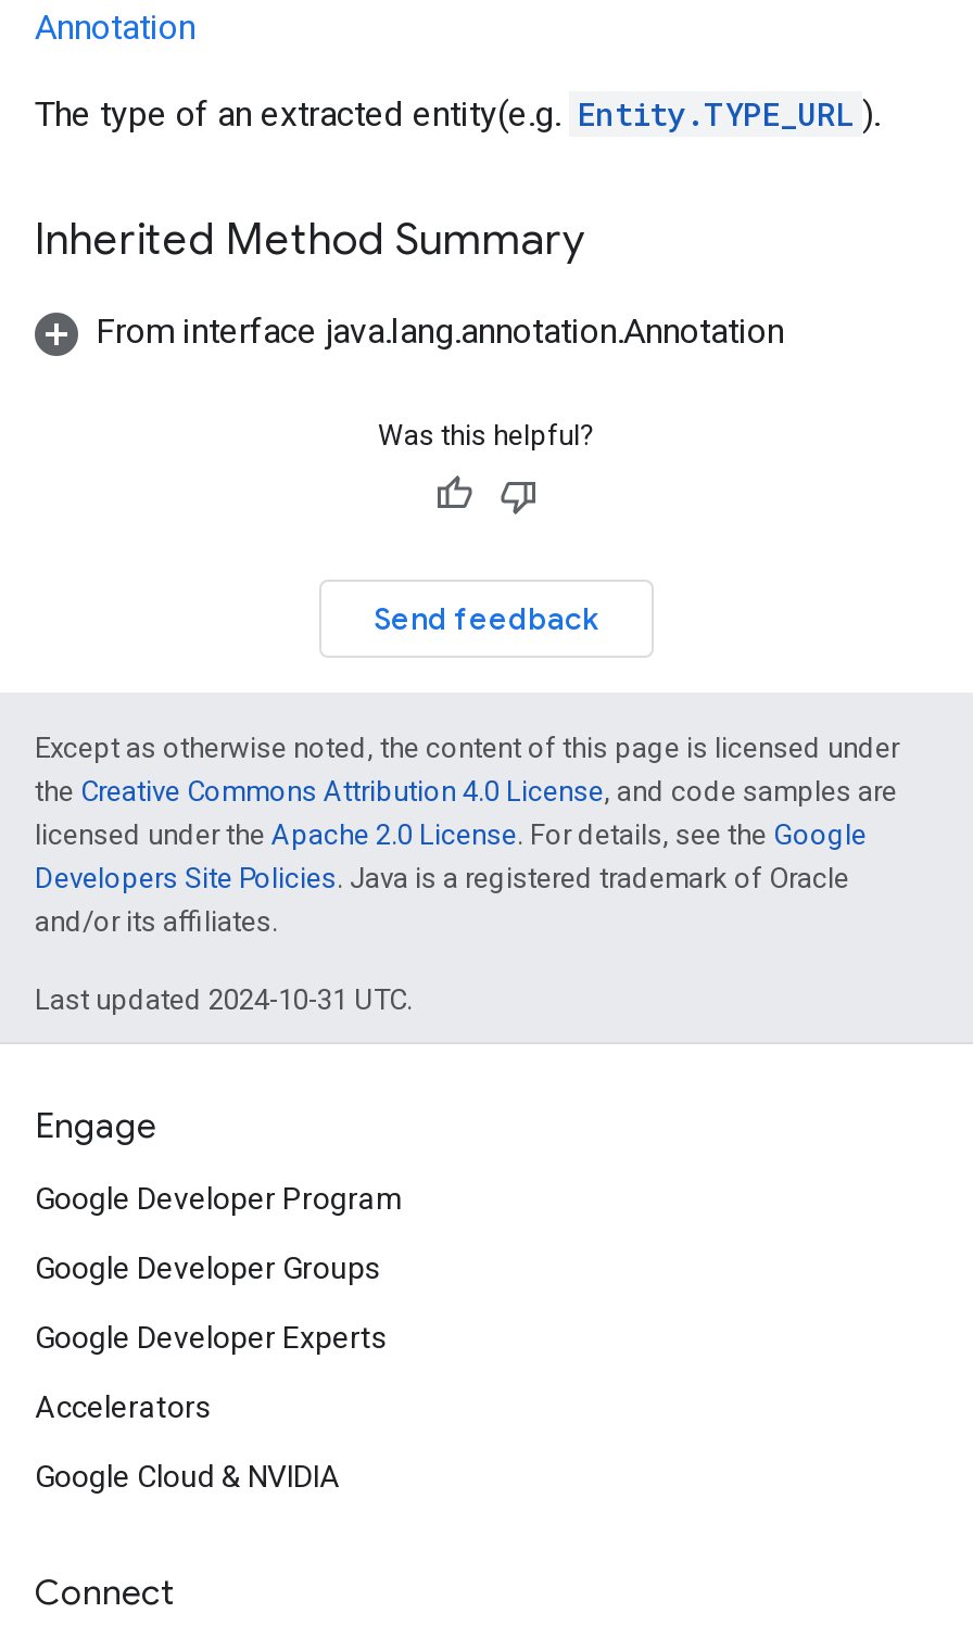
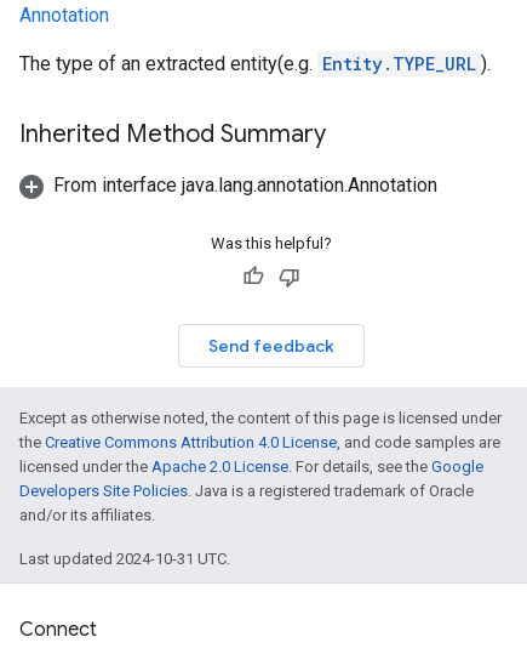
[35,1105,404,1494] Engage | Google Developer Program | Google Developer Groups | Google Developer Experts | Accelerators | Google Cloud & NVIDIA -> none

